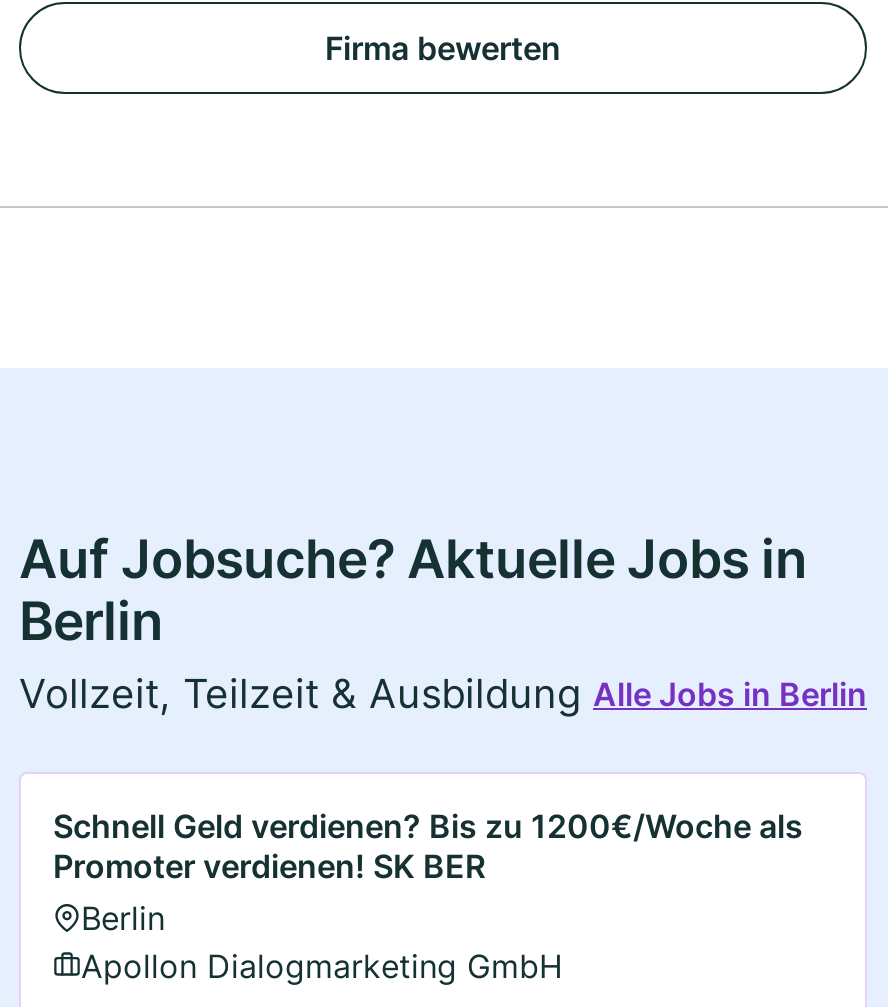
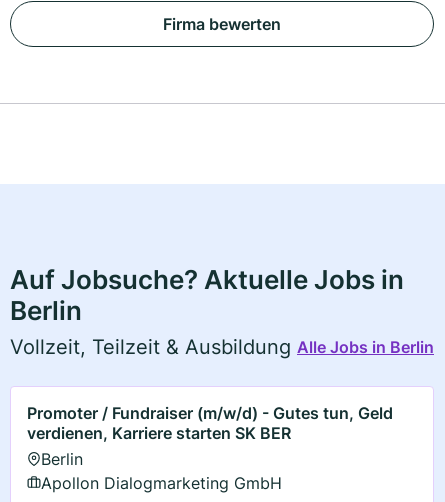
[53,806,803,886] Schnell Geld verdienen? Bis zu 1200€/Woche als | Promoter verdienen! SK BER -> [27,403,393,443] Promoter / Fundraiser (m/w/d) - Gutes tun, Geld | verdienen, Karriere starten SK BER

